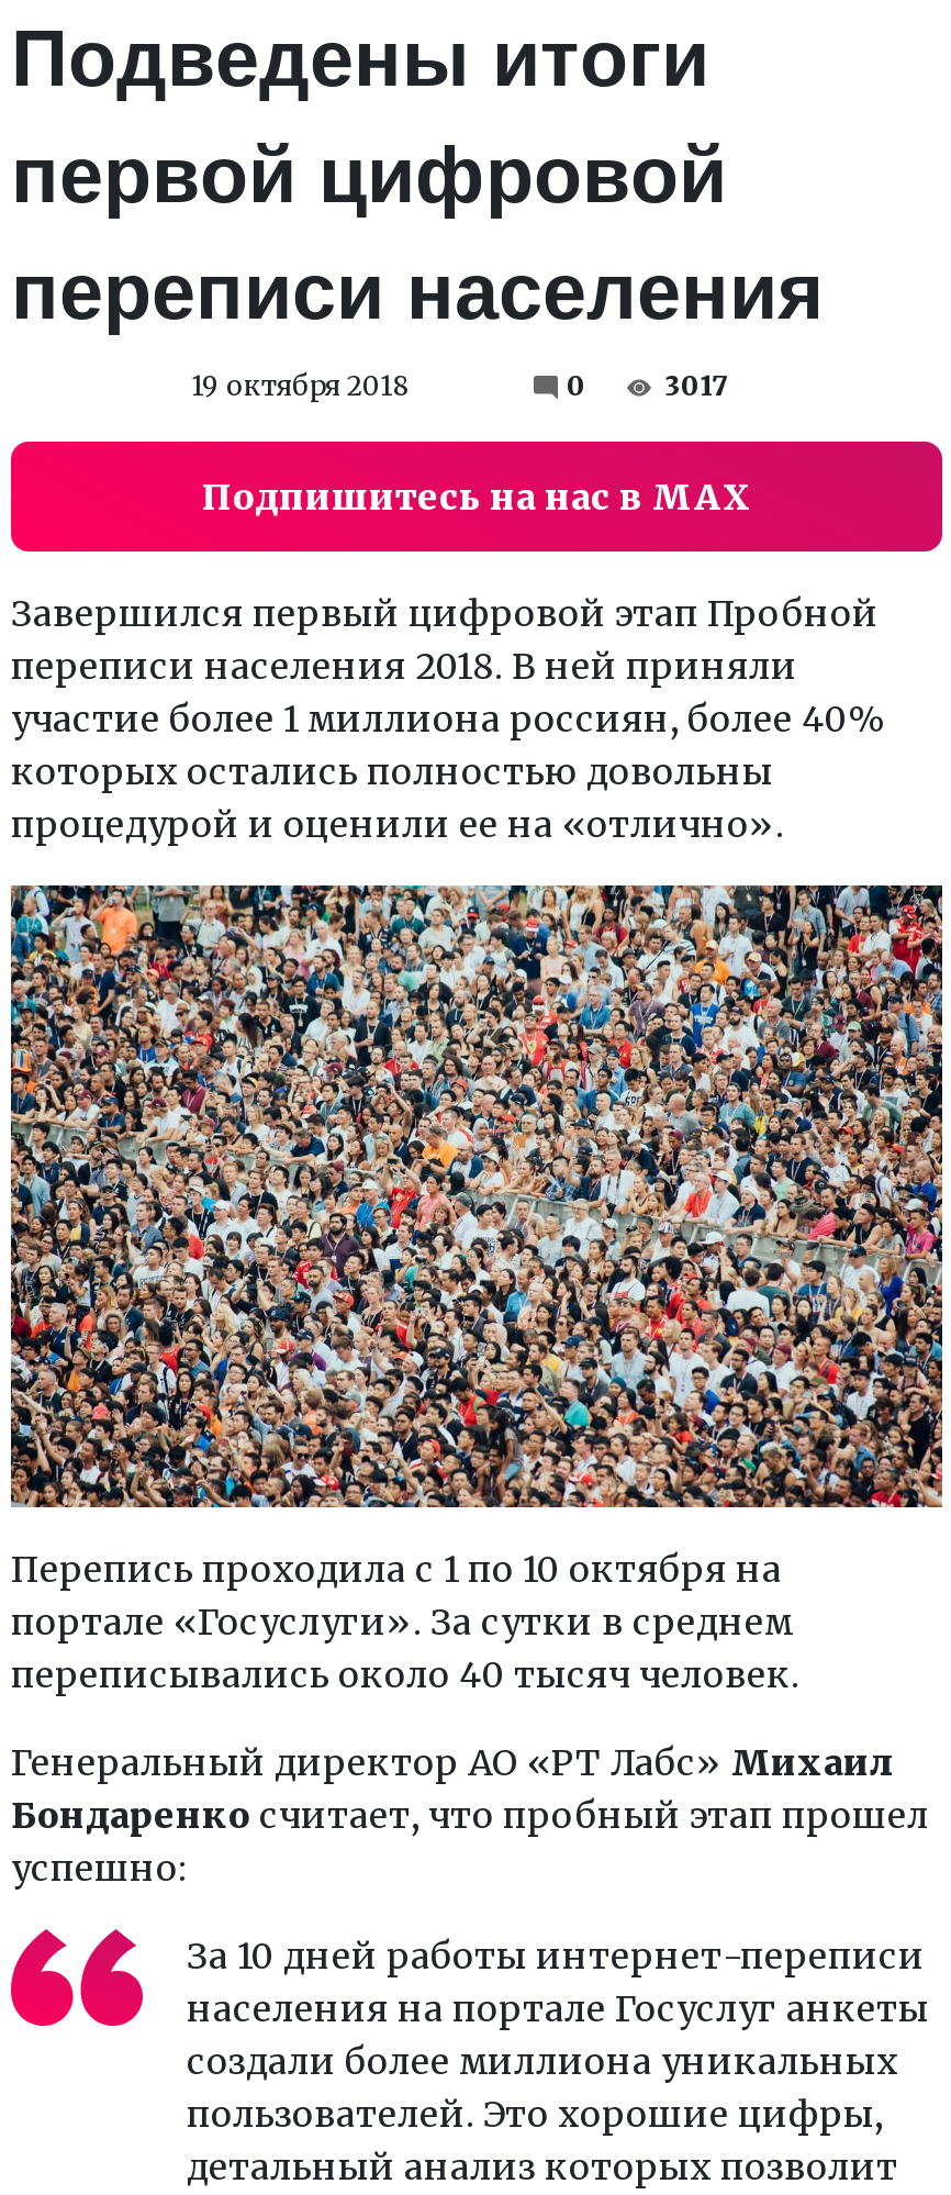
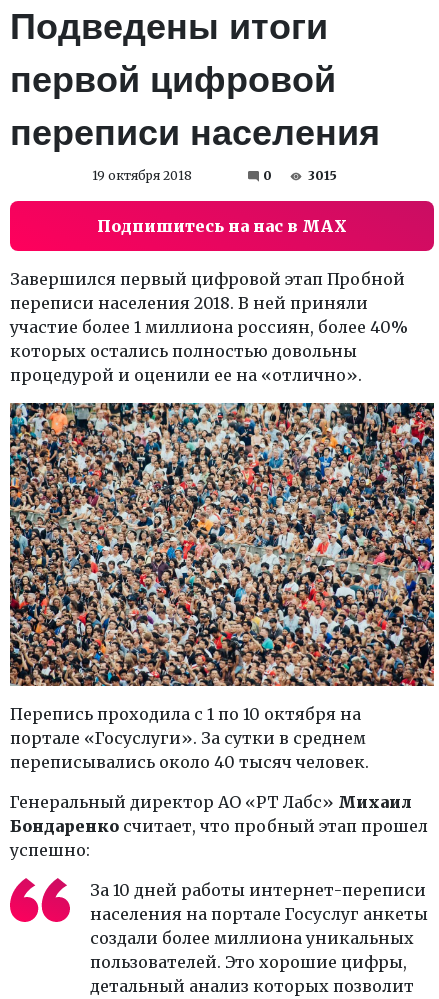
[665,369,727,402] 3017 -> [307,168,336,183] 3015

